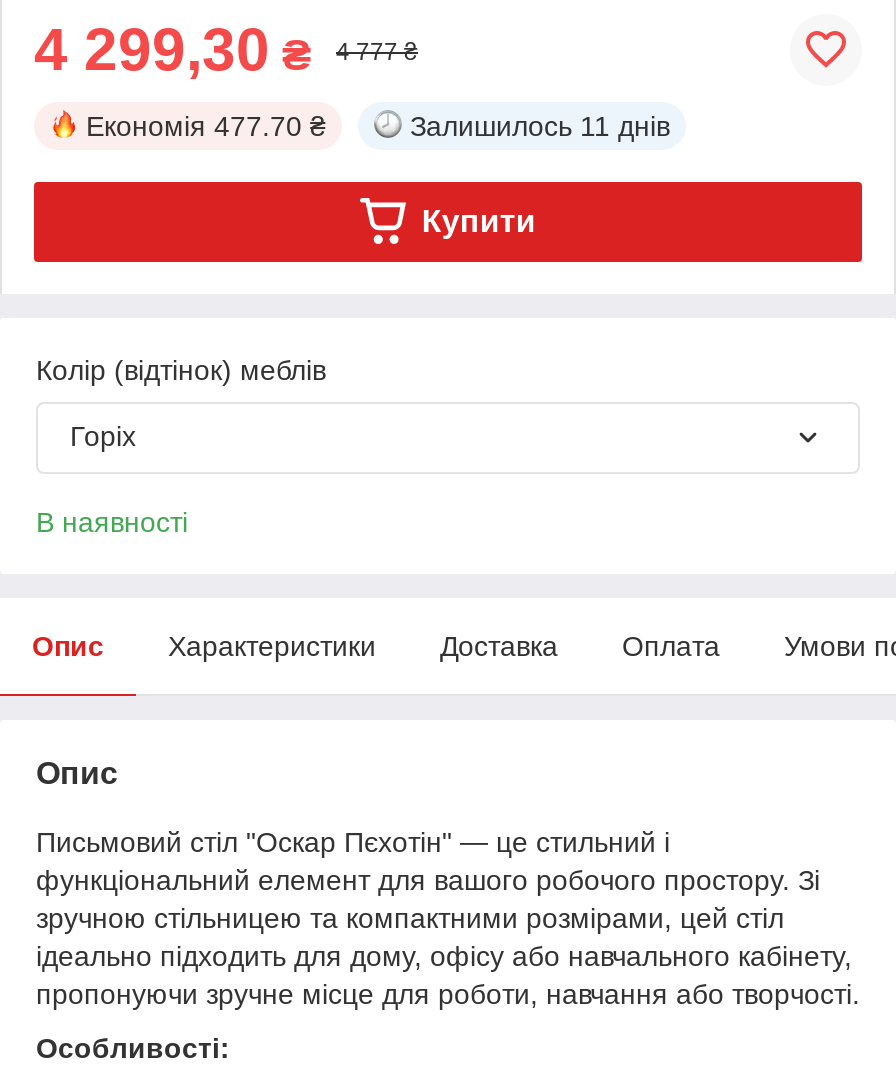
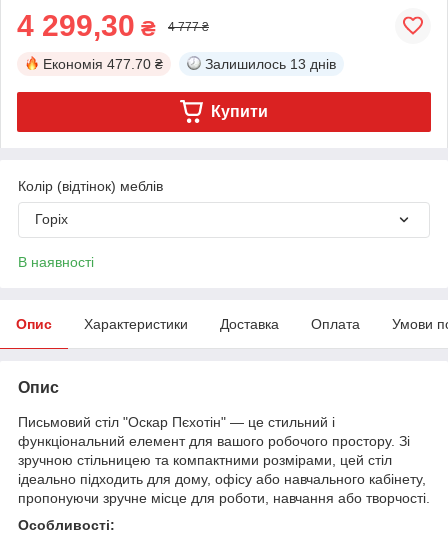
[410,110,670,142] Залишилось 11 днів -> [205,56,336,72] Залишилось 13 днів

